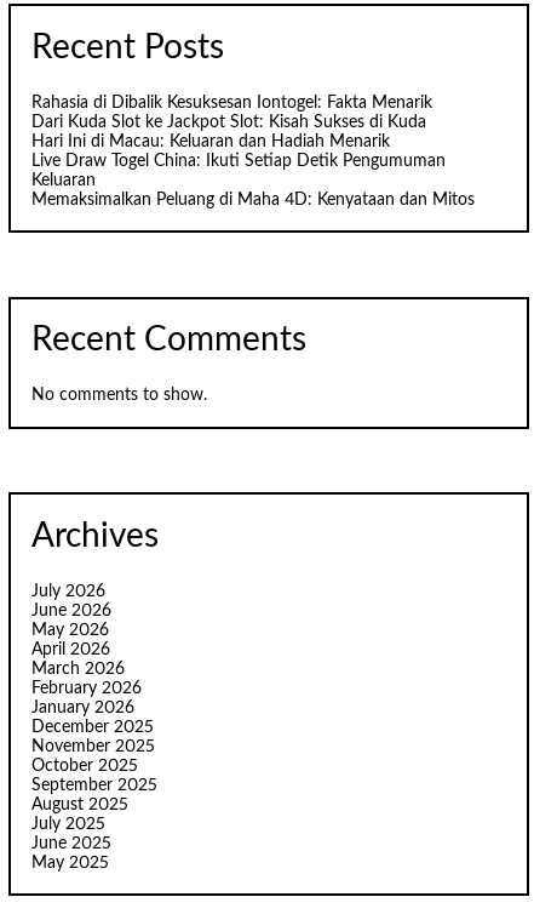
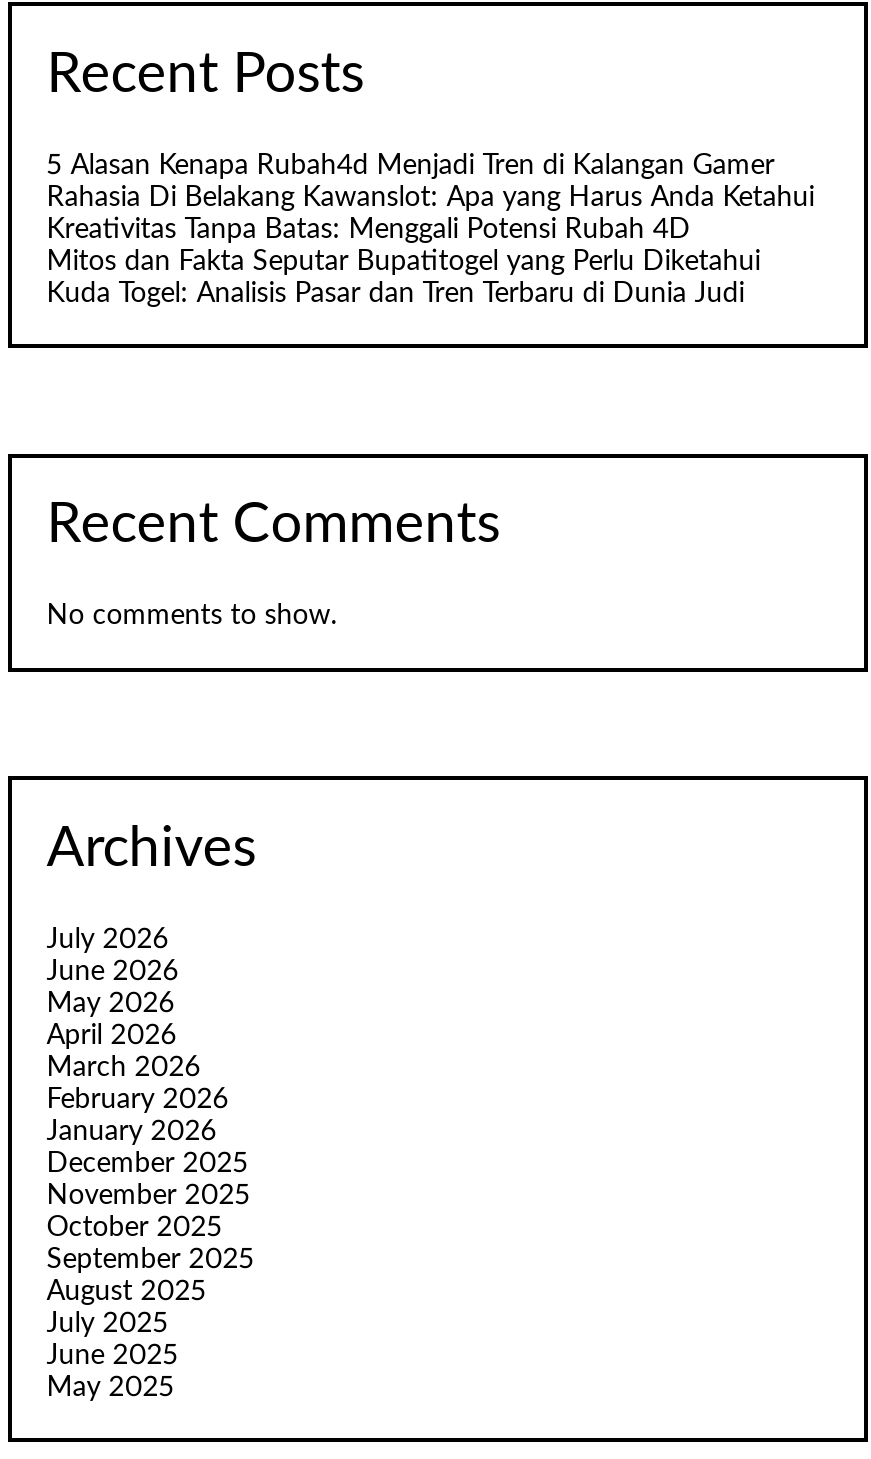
[32,94,475,208] Rahasia di Dibalik Kesuksesan Iontogel: Fakta Menarik | Dari Kuda Slot ke Jackpot Slot: Kisah Sukses di Kuda | Hari Ini di Macau: Keluaran dan Hadiah Menarik | Live Draw Togel China: Ikuti Setiap Detik Pengumuman | Keluaran | Memaksimalkan Peluang di Maha 4D: Kenyataan dan Mitos -> [46,151,814,307] 5 Alasan Kenapa Rubah4d Menjadi Tren di Kalangan Gamer | Rahasia Di Belakang Kawanslot: Apa yang Harus Anda Ketahui | Kreativitas Tanpa Batas: Menggali Potensi Rubah 4D | Mitos dan Fakta Seputar Bupatitogel yang Perlu Diketahui | Kuda Togel: Analisis Pasar dan Tren Terbaru di Dunia Judi

